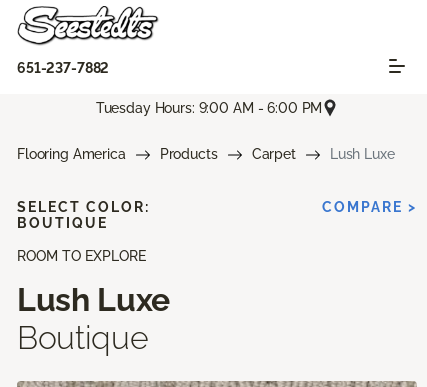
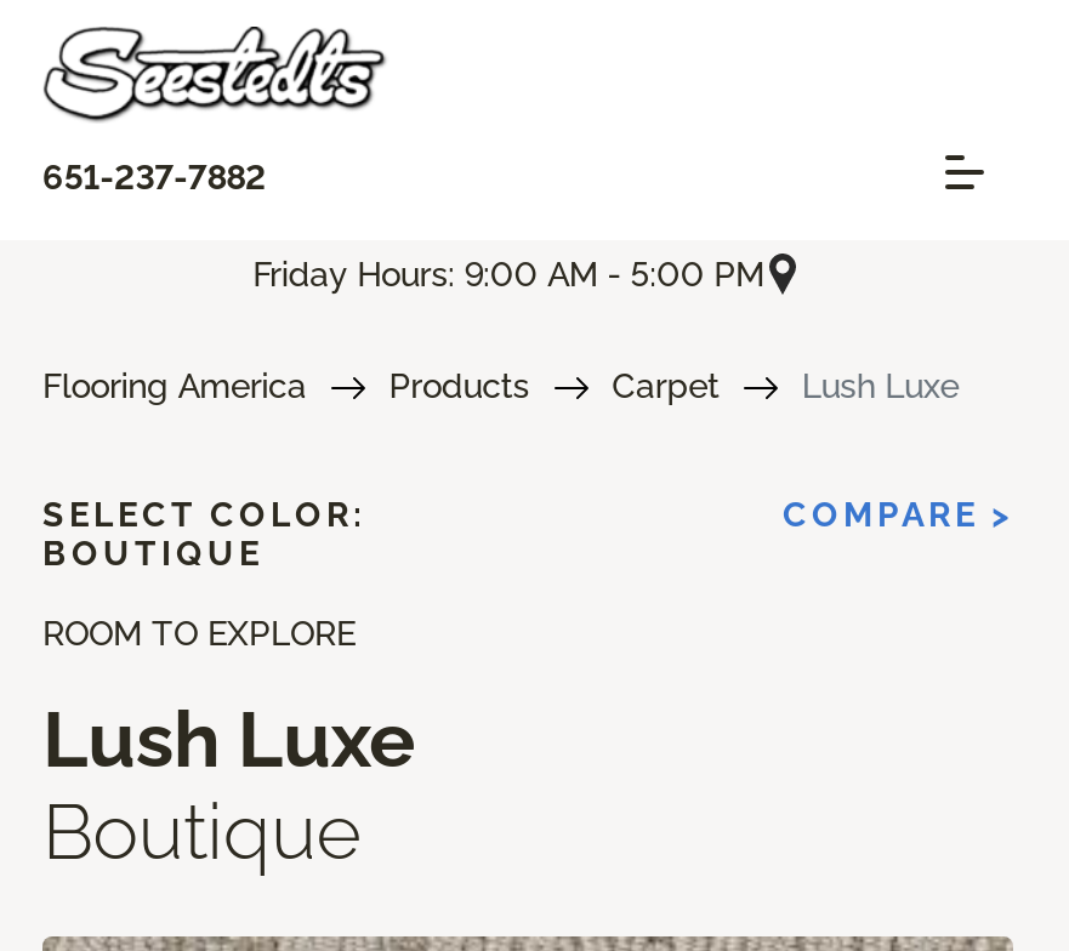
[96,100,322,116] Tuesday Hours: 9:00 AM - 6:00 PM -> [253,254,764,293] Friday Hours: 9:00 AM - 5:00 PM

